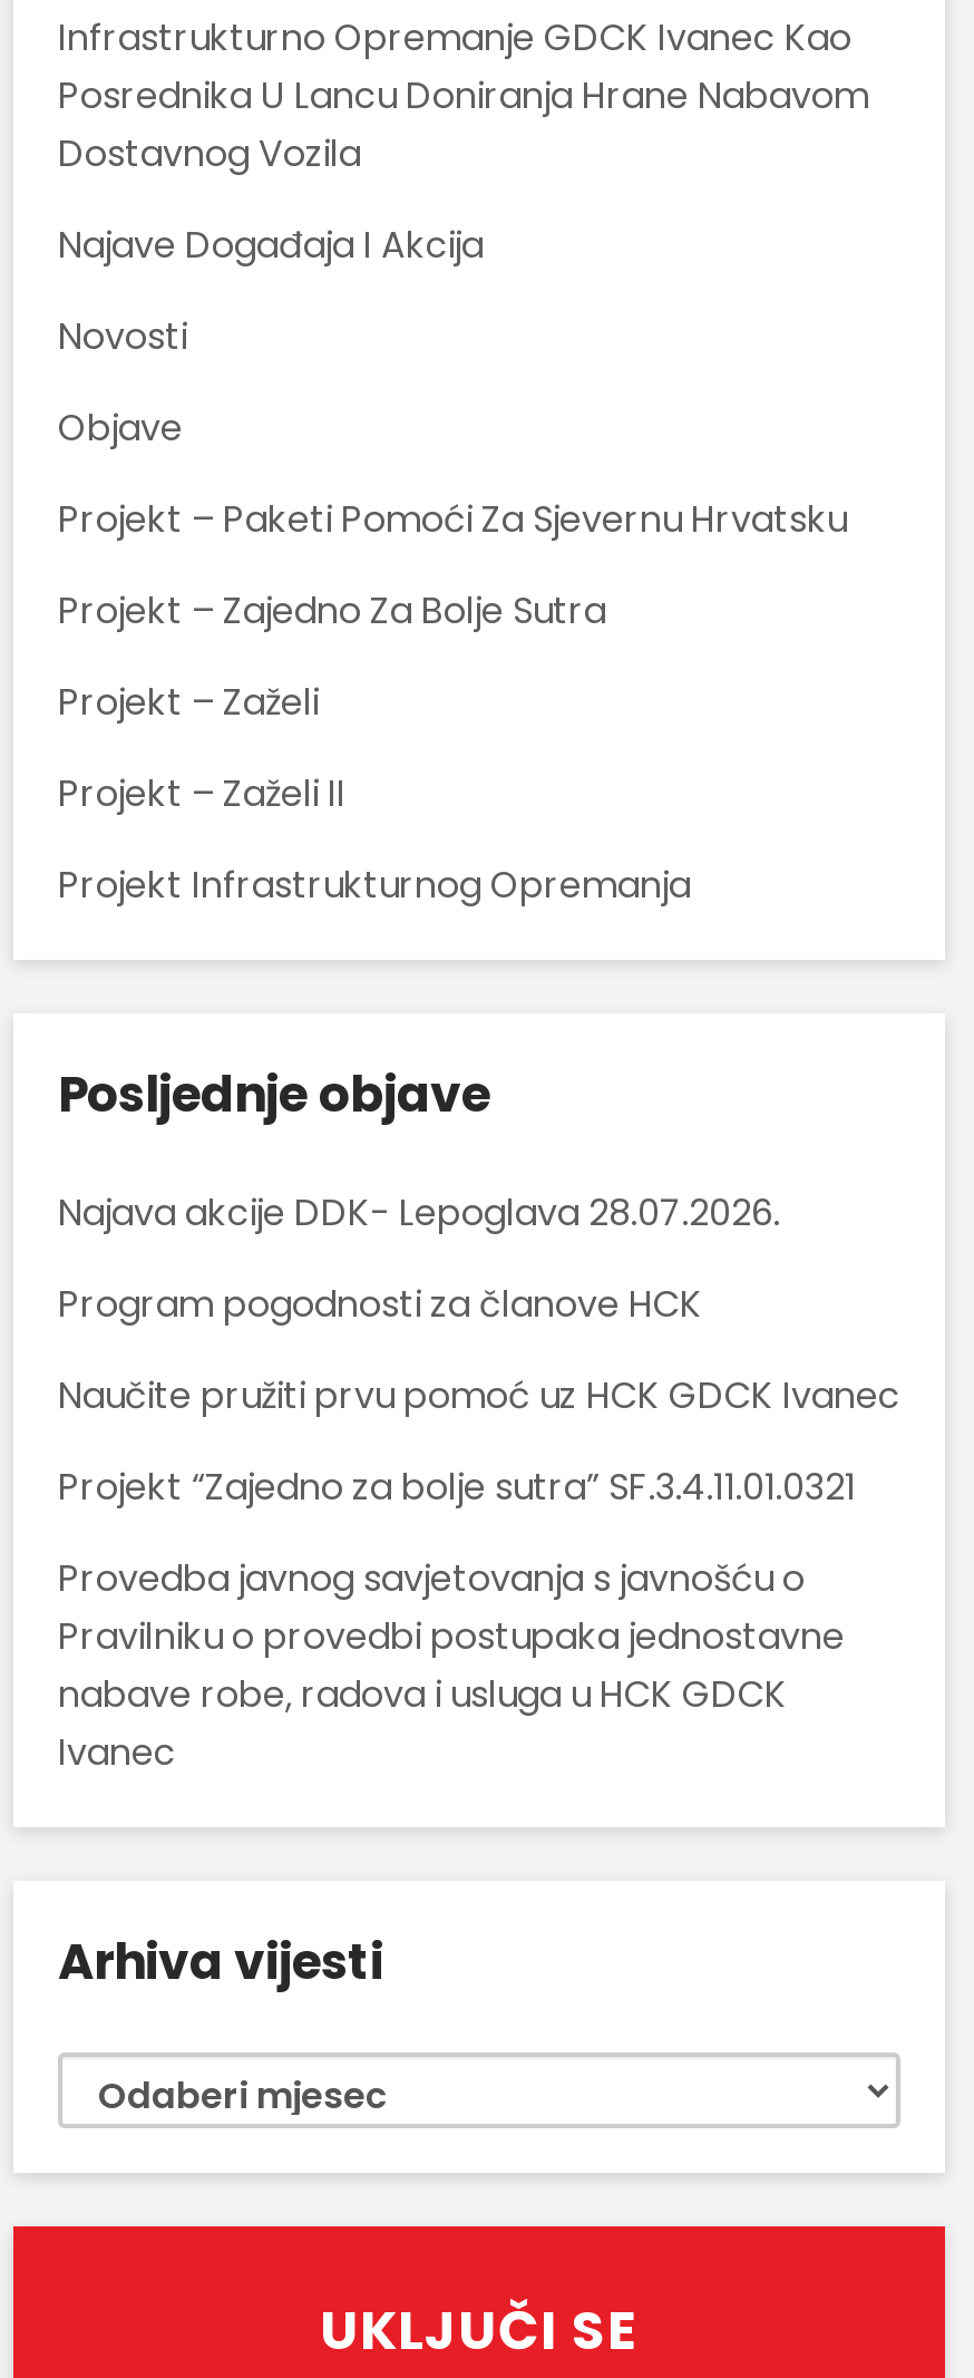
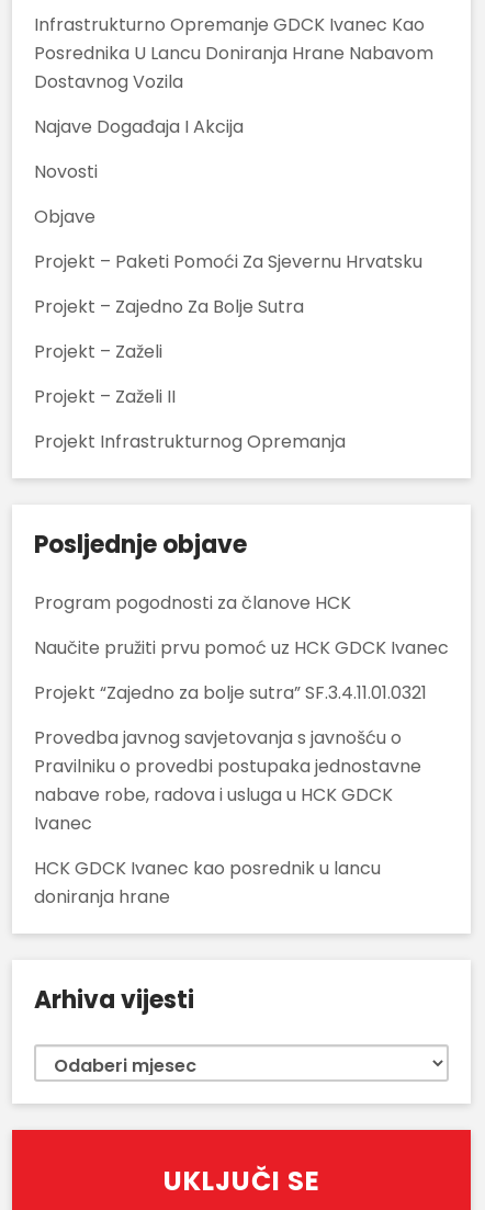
[58,1188,780,1240] Najava akcije DDK- Lepoglava 28.07.2026. -> none
moved [58,1280,900,1779] -> [34,591,449,836]: Program pogodnosti za članove HCK | Naučite pružiti prvu pomoć uz HCK GDCK Ivanec | Projekt “Zajedno za bolje sutra” SF.3.4.11.01.0321 | Provedba javnog savjetovanja s javnošću o | Pravilniku o provedbi postupaka jednostavne | nabave robe, radova i usluga u HCK GDCK | Ivanec
none -> [34,856,381,910] HCK GDCK Ivanec kao posrednik u lancu | doniranja hrane

